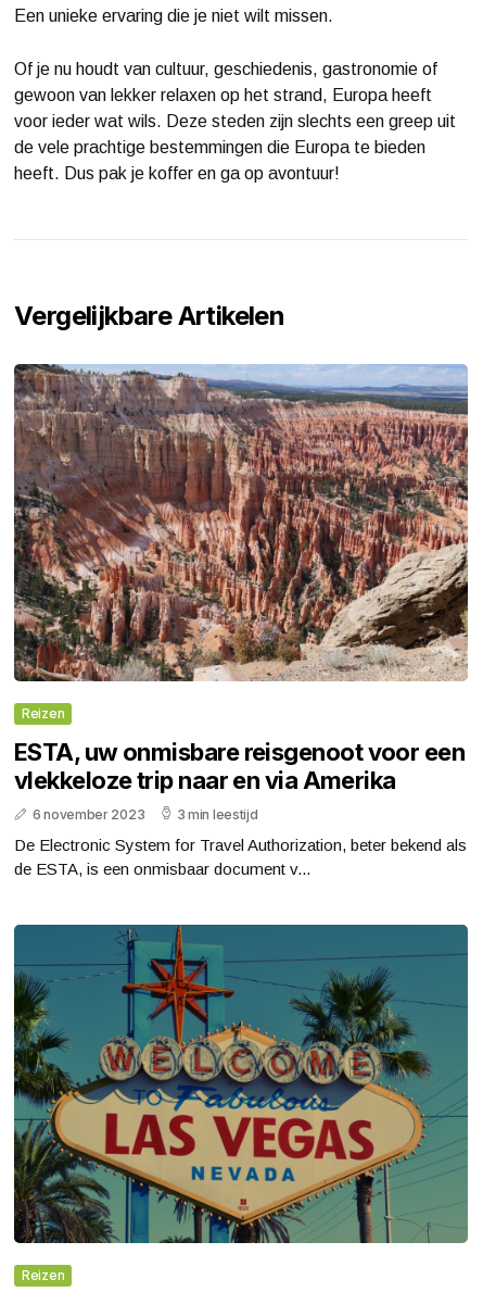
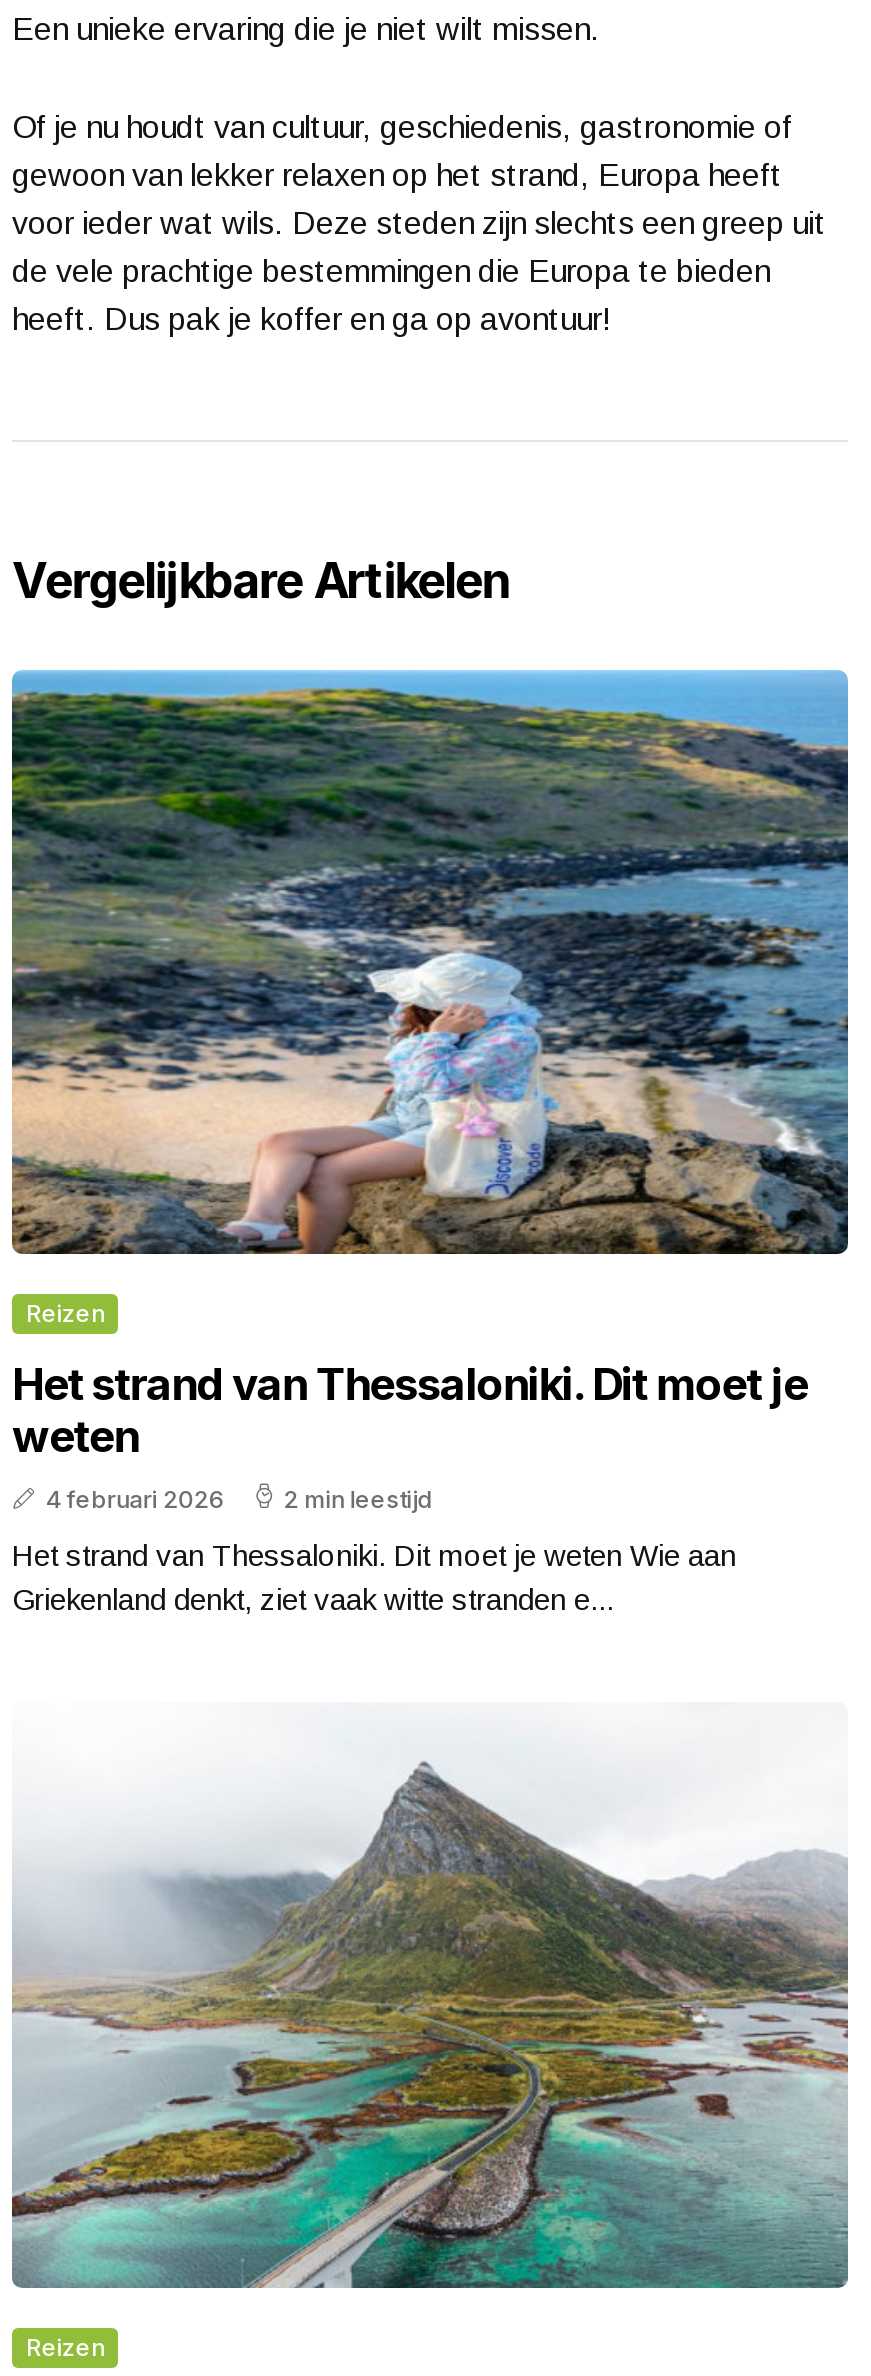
[13,363,469,682] [image] -> [10,670,850,1256] [image]
[14,738,465,823] ESTA, uw onmisbare reisgenoot voor een | vlekkeloze trip naar en via Amerika | 6 november 2023 | 3 min leestijd -> [12,1359,808,1515] Het strand van Thessaloniki. Dit moet je | weten | 4 februari 2026 | 2 min leestijd
[14,836,467,878] De Electronic System for Travel Authorization, beter bekend als | de ESTA, is een onmisbaar document v... -> [12,1539,736,1617] Het strand van Thessaloniki. Dit moet je weten Wie aan | Griekenland denkt, ziet vaak witte stranden e...
[13,924,469,1244] [image] -> [10,1702,850,2290] [image]

